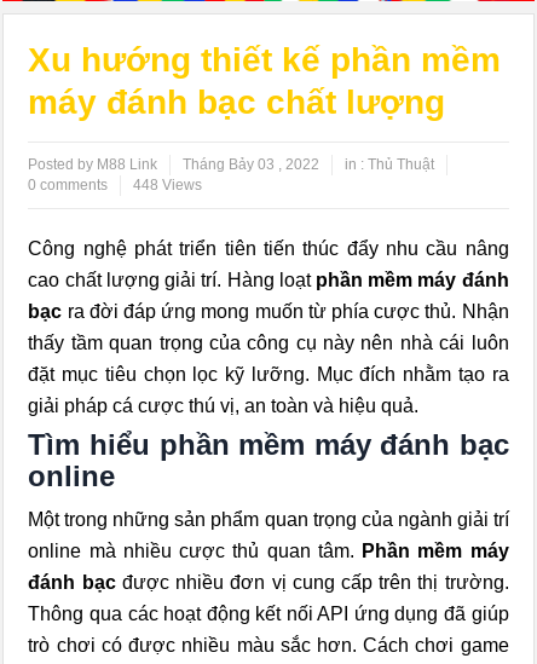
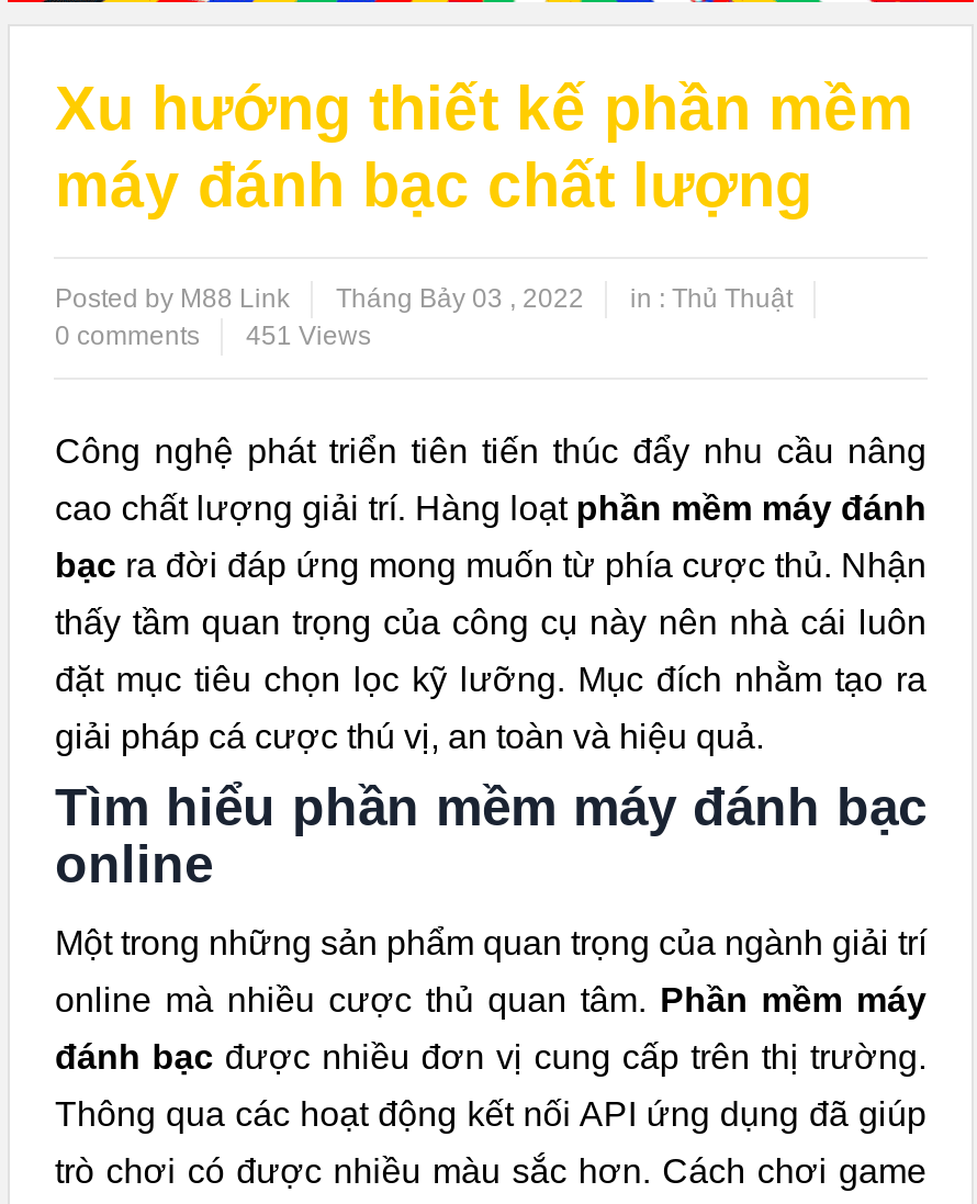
[28,177,203,194] 0 comments 448 Views -> [55,321,371,351] 0 comments 451 Views

